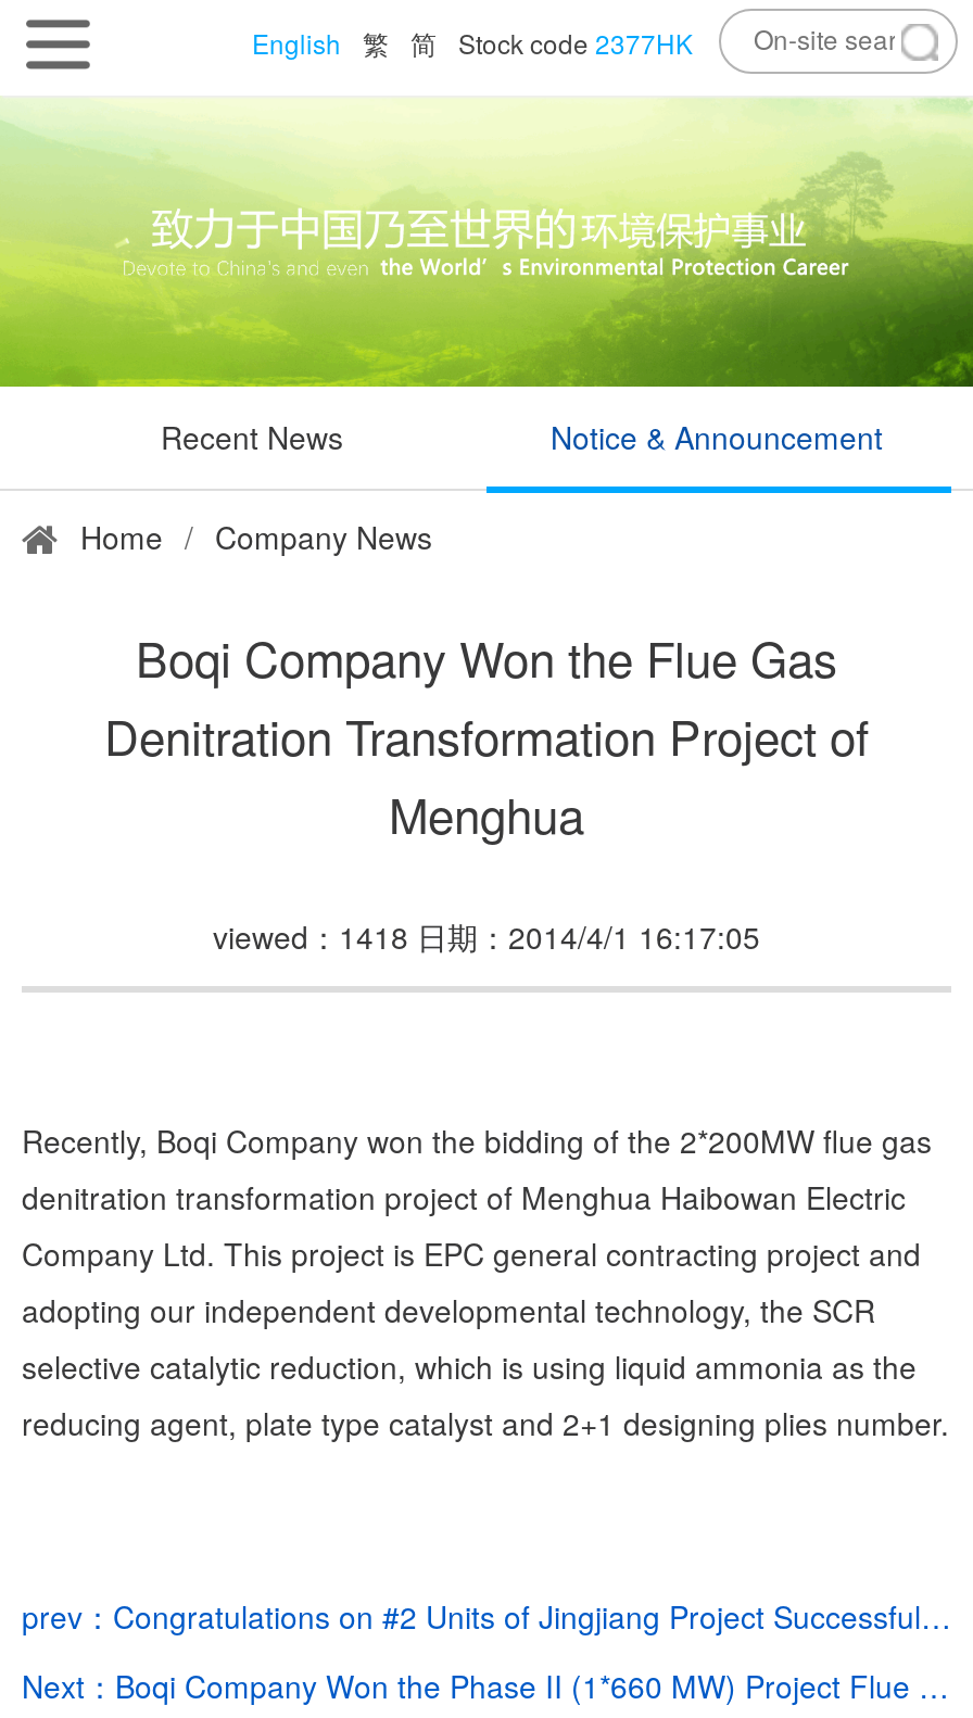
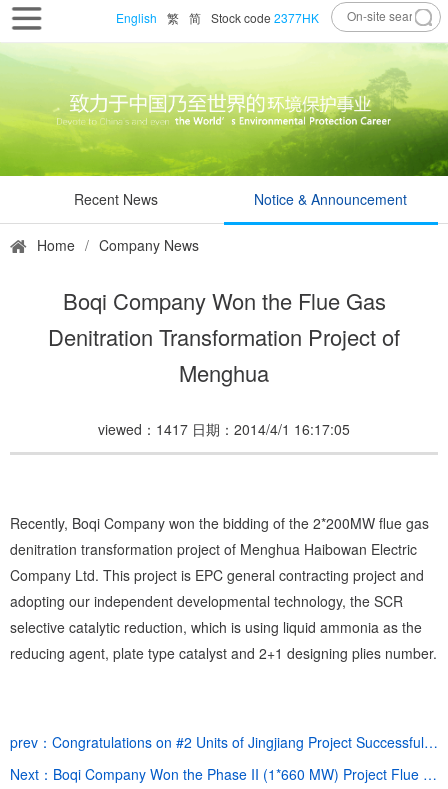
[213,915,760,958] viewed：1418日期：2014/4/1 16:17:05 -> [98,419,350,439] viewed：1417日期：2014/4/1 16:17:05

